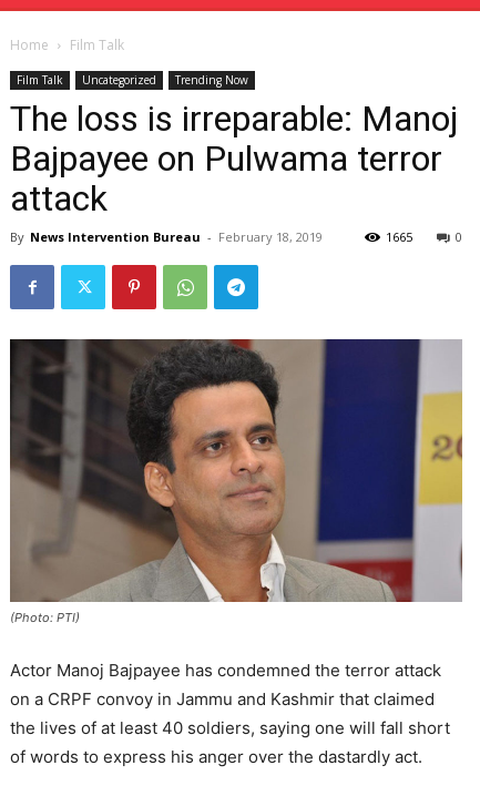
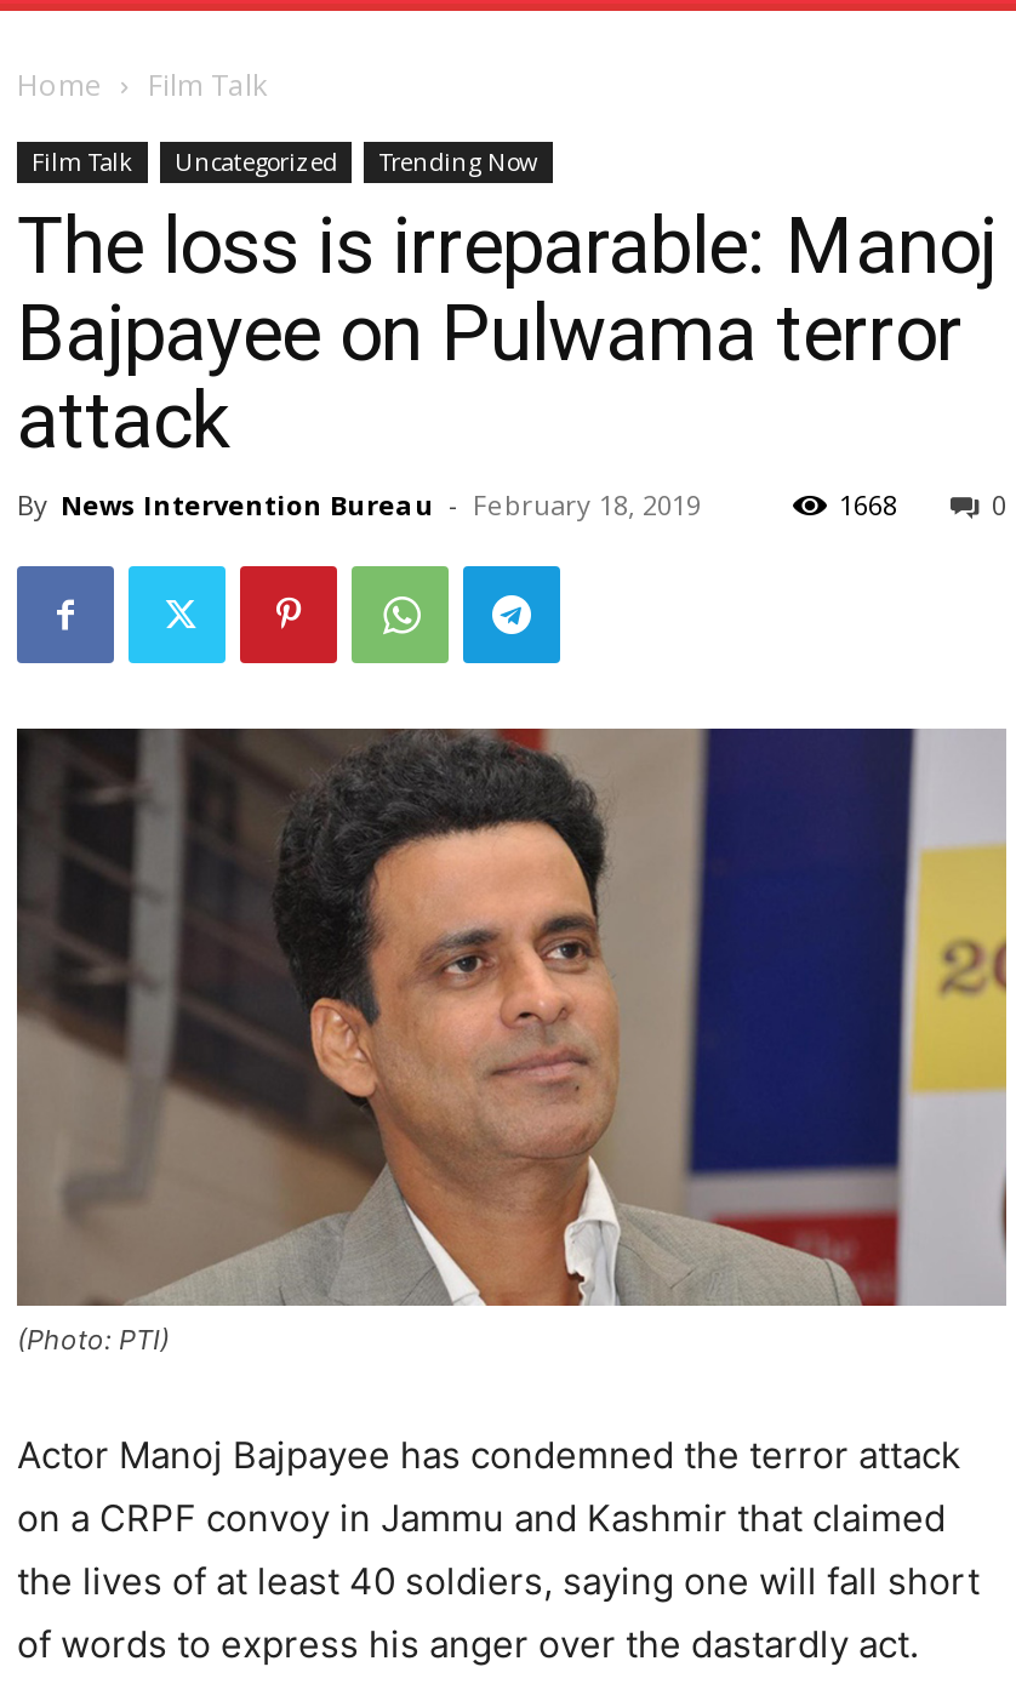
[386,228,412,245] 1665 -> [839,486,897,523] 1668

